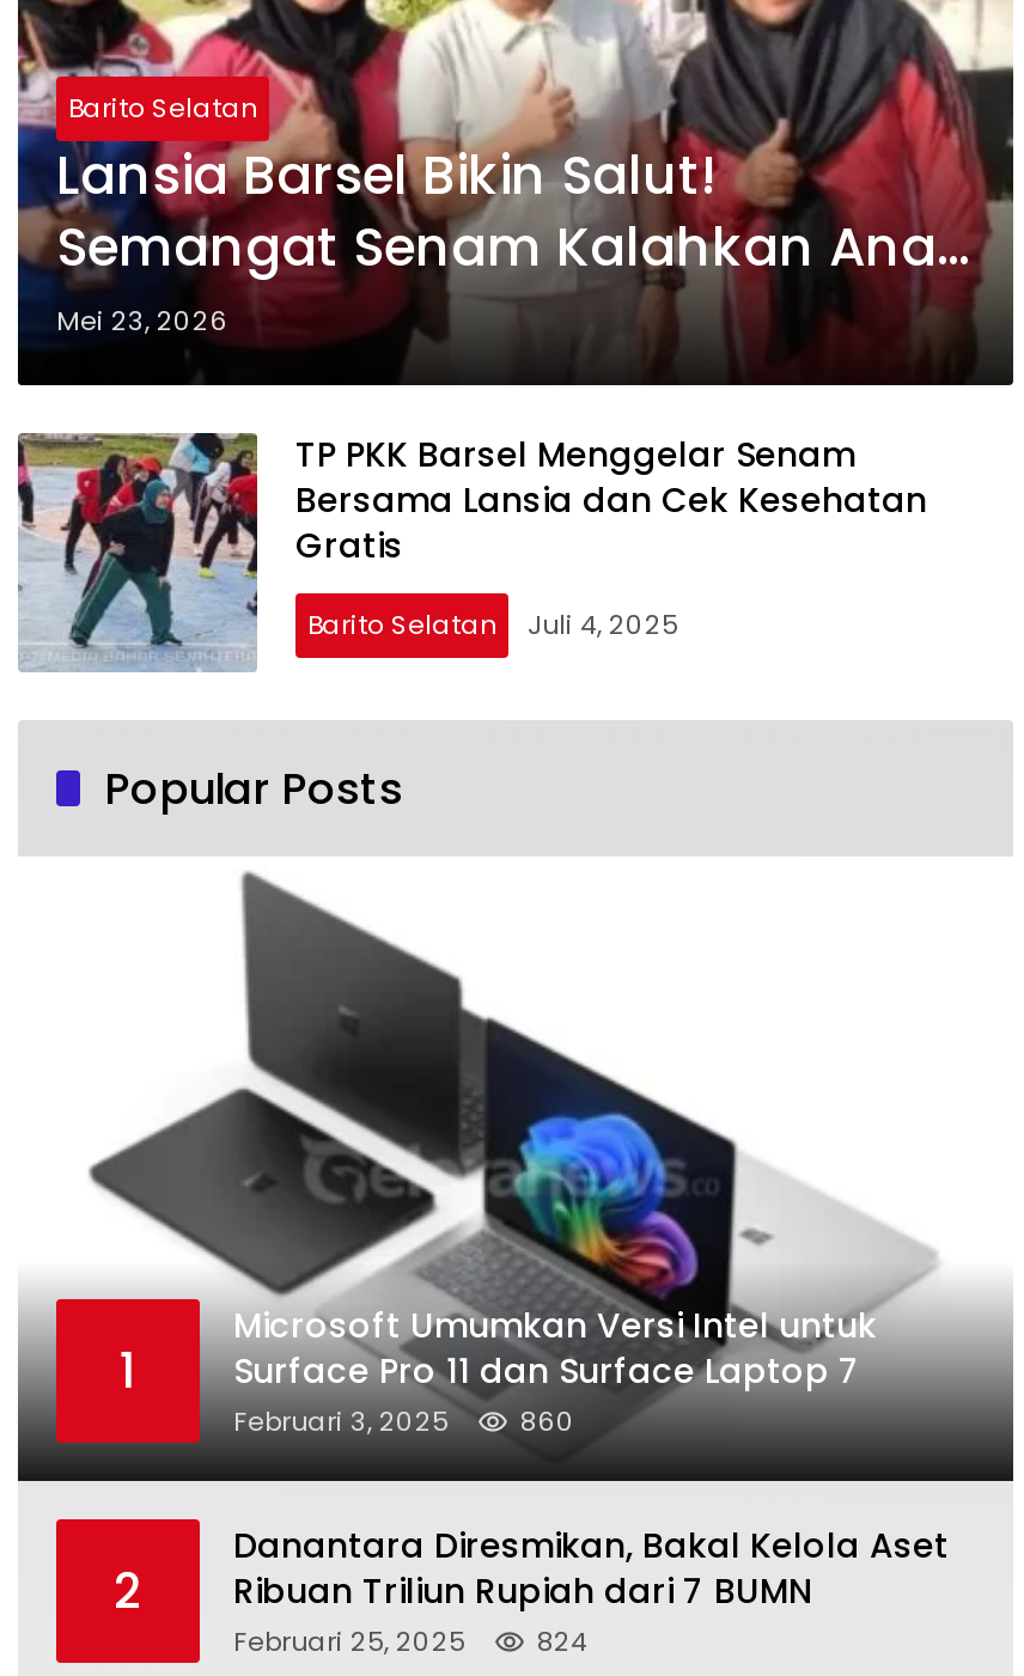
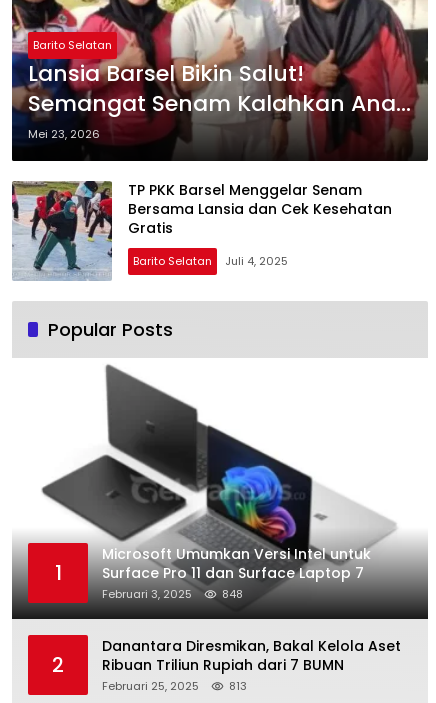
[233,1403,575,1441] Februari 3, 2025 860 -> [102,586,243,602] Februari 3, 2025 848
[233,1623,587,1661] Februari 25, 2025 824 -> [102,678,247,694] Februari 25, 2025 813

